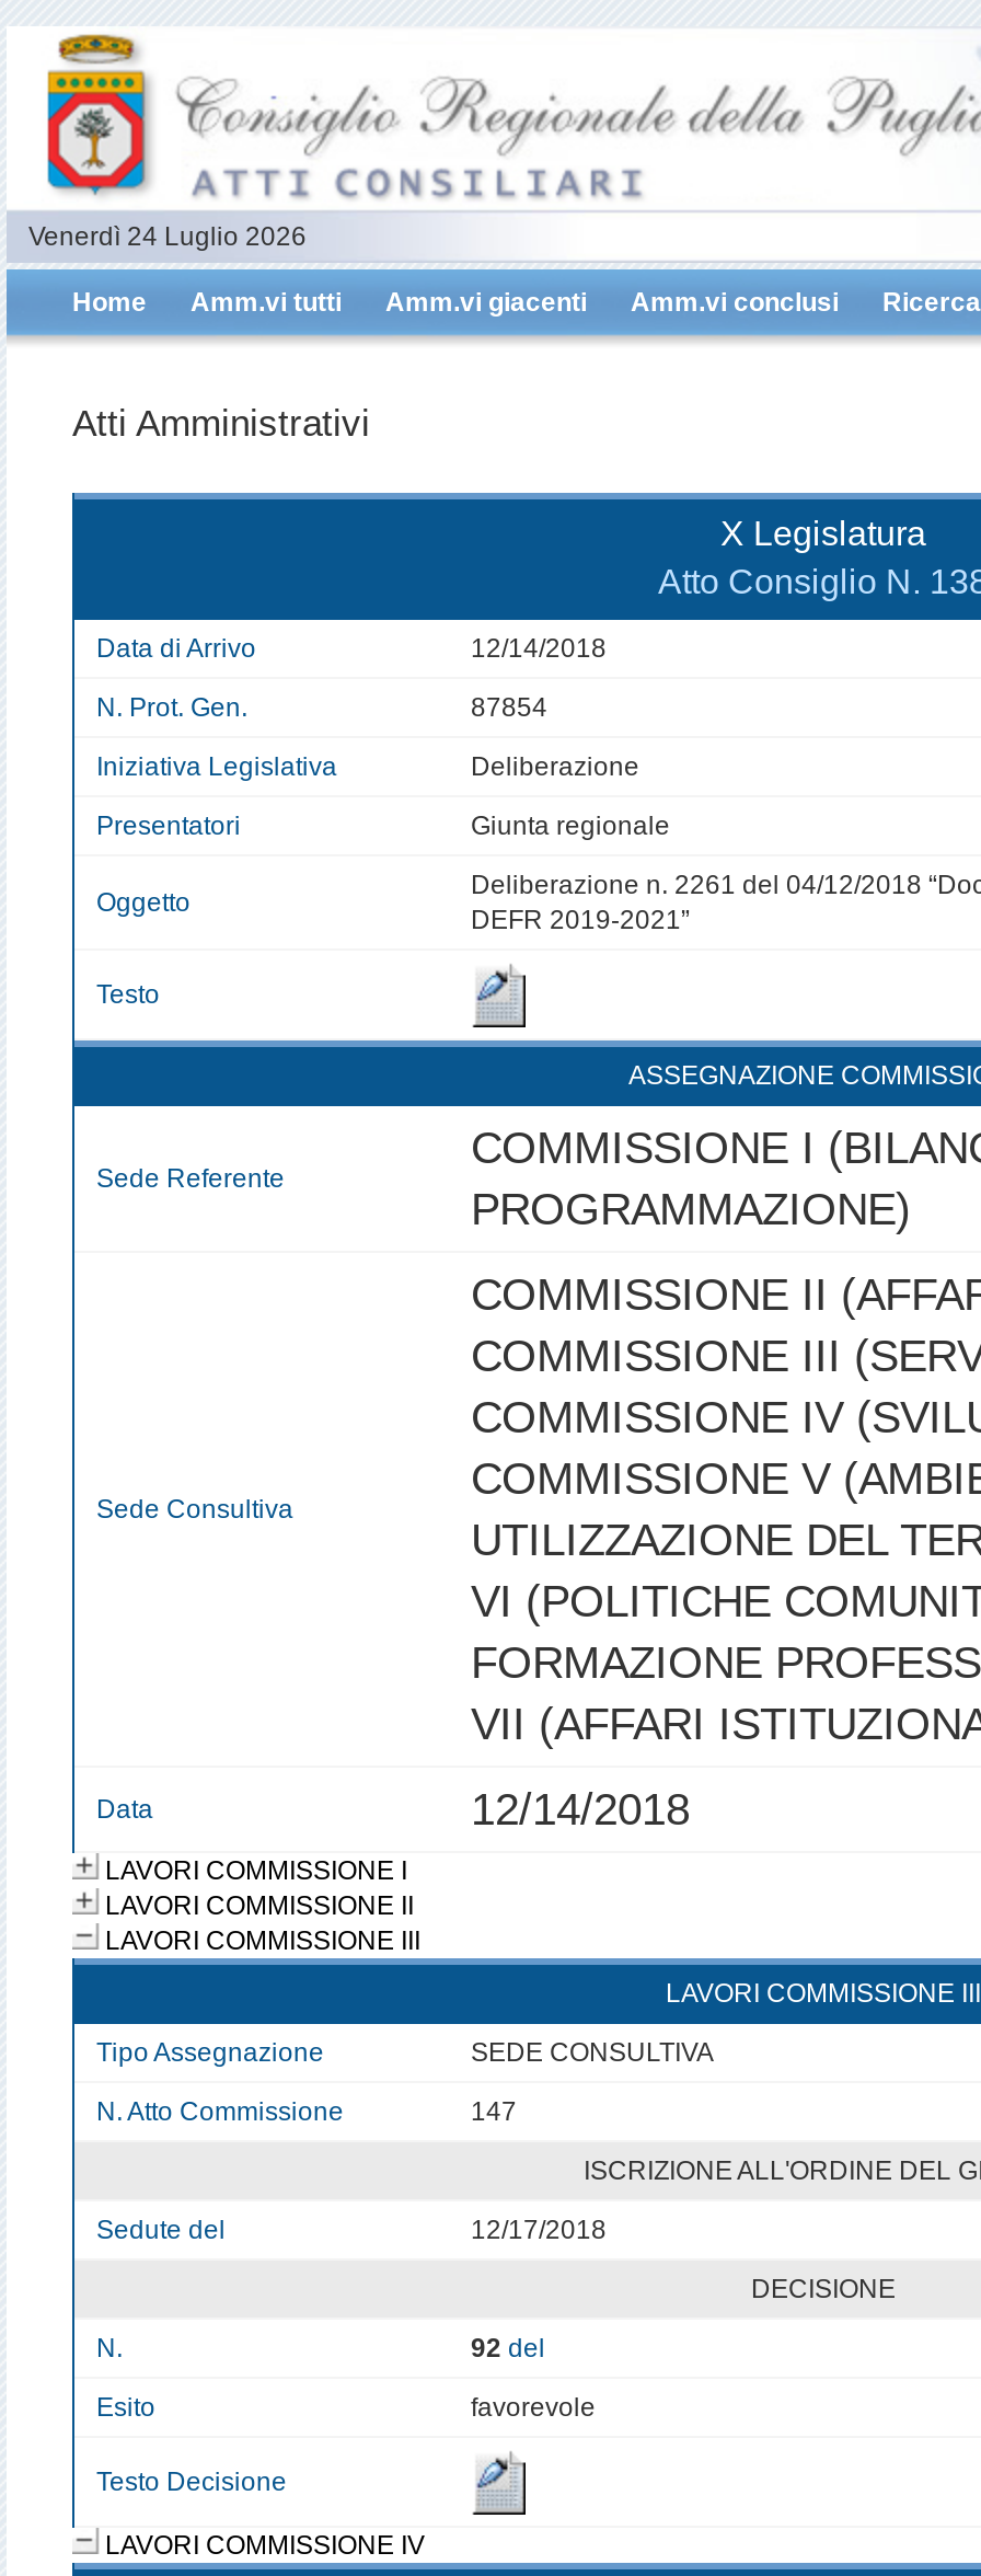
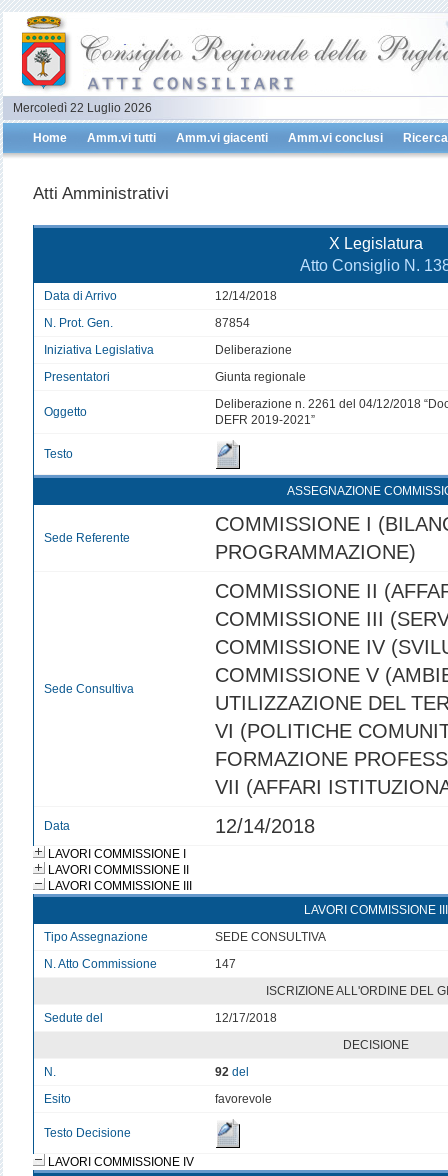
[28,221,307,252] Venerdì 24 Luglio 2026 -> [13,101,152,115] Mercoledì 22 Luglio 2026

